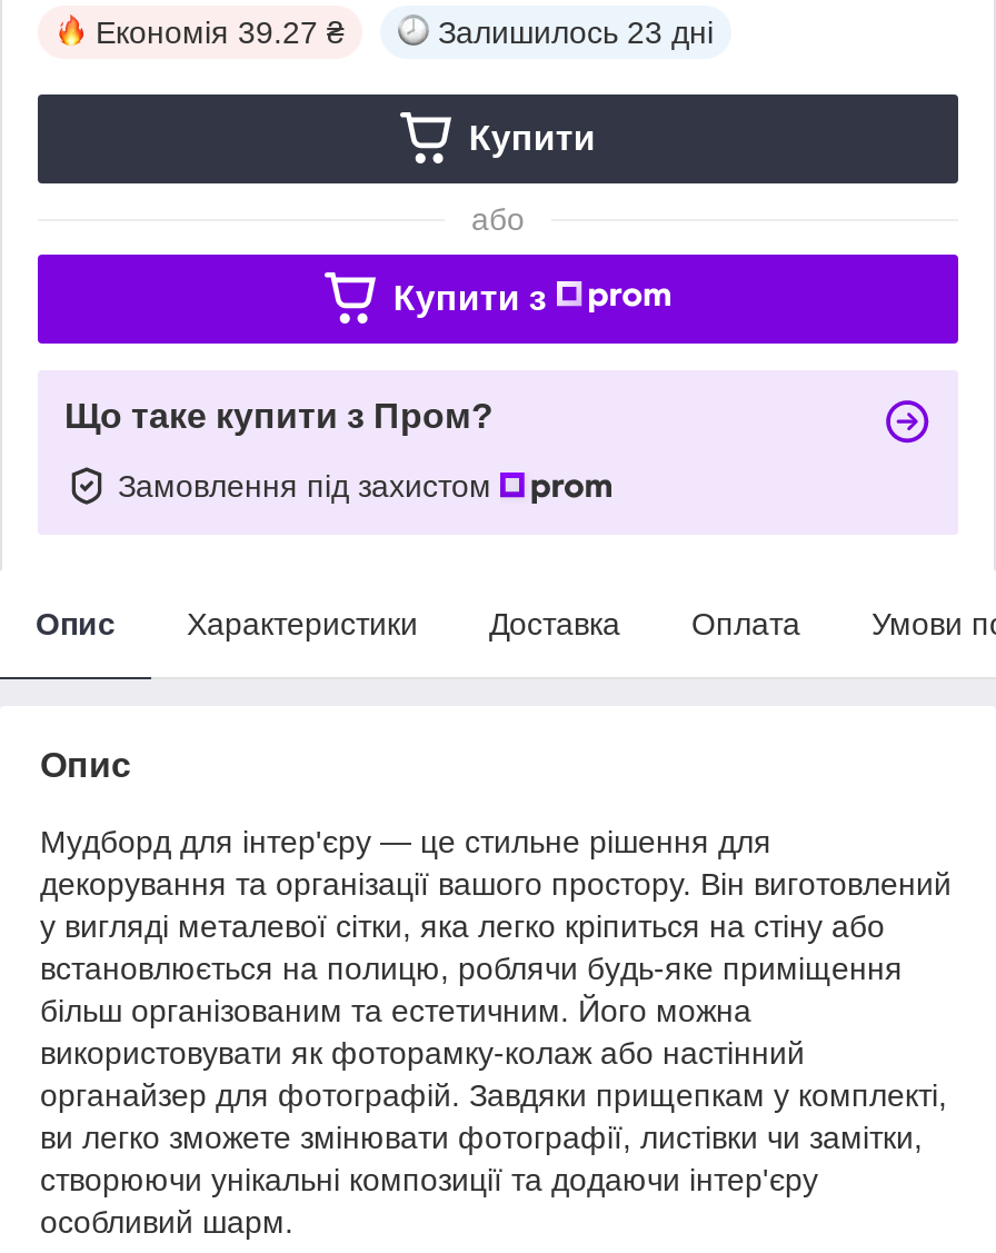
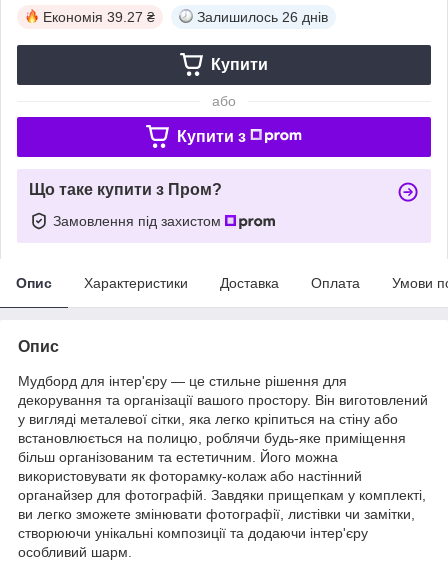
[438,14,714,50] Залишилось 23 дні -> [197,9,328,25] Залишилось 26 днів

